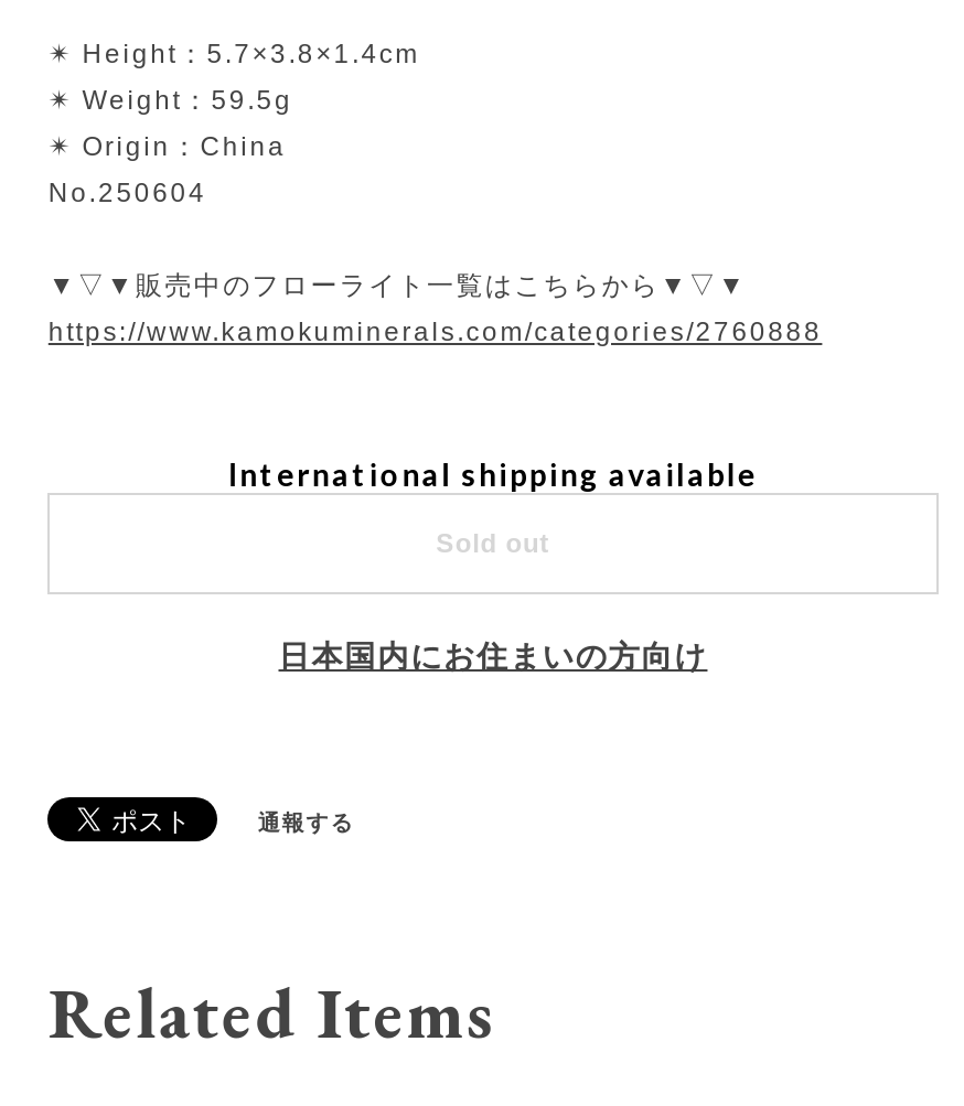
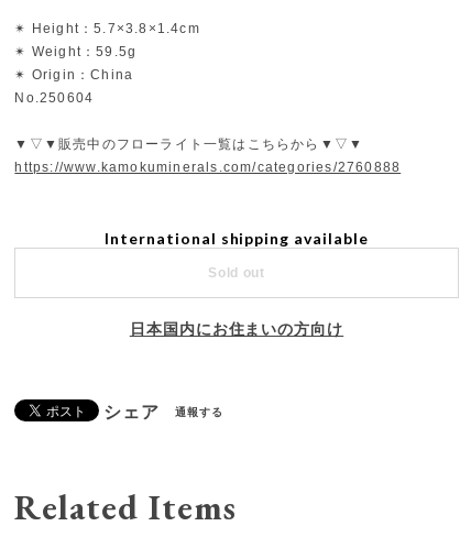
none -> [104,400,160,421] シェア

